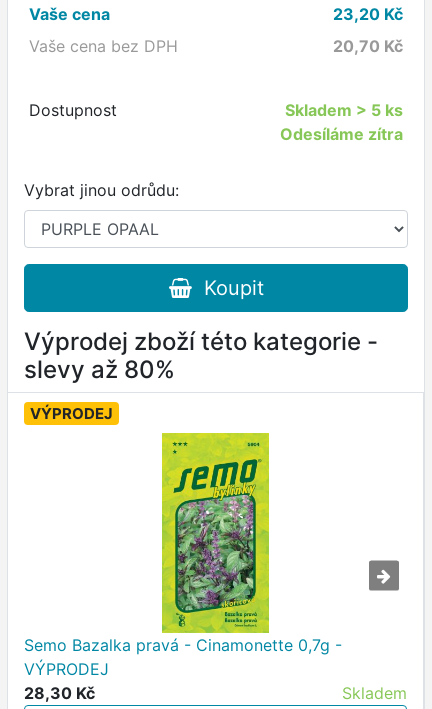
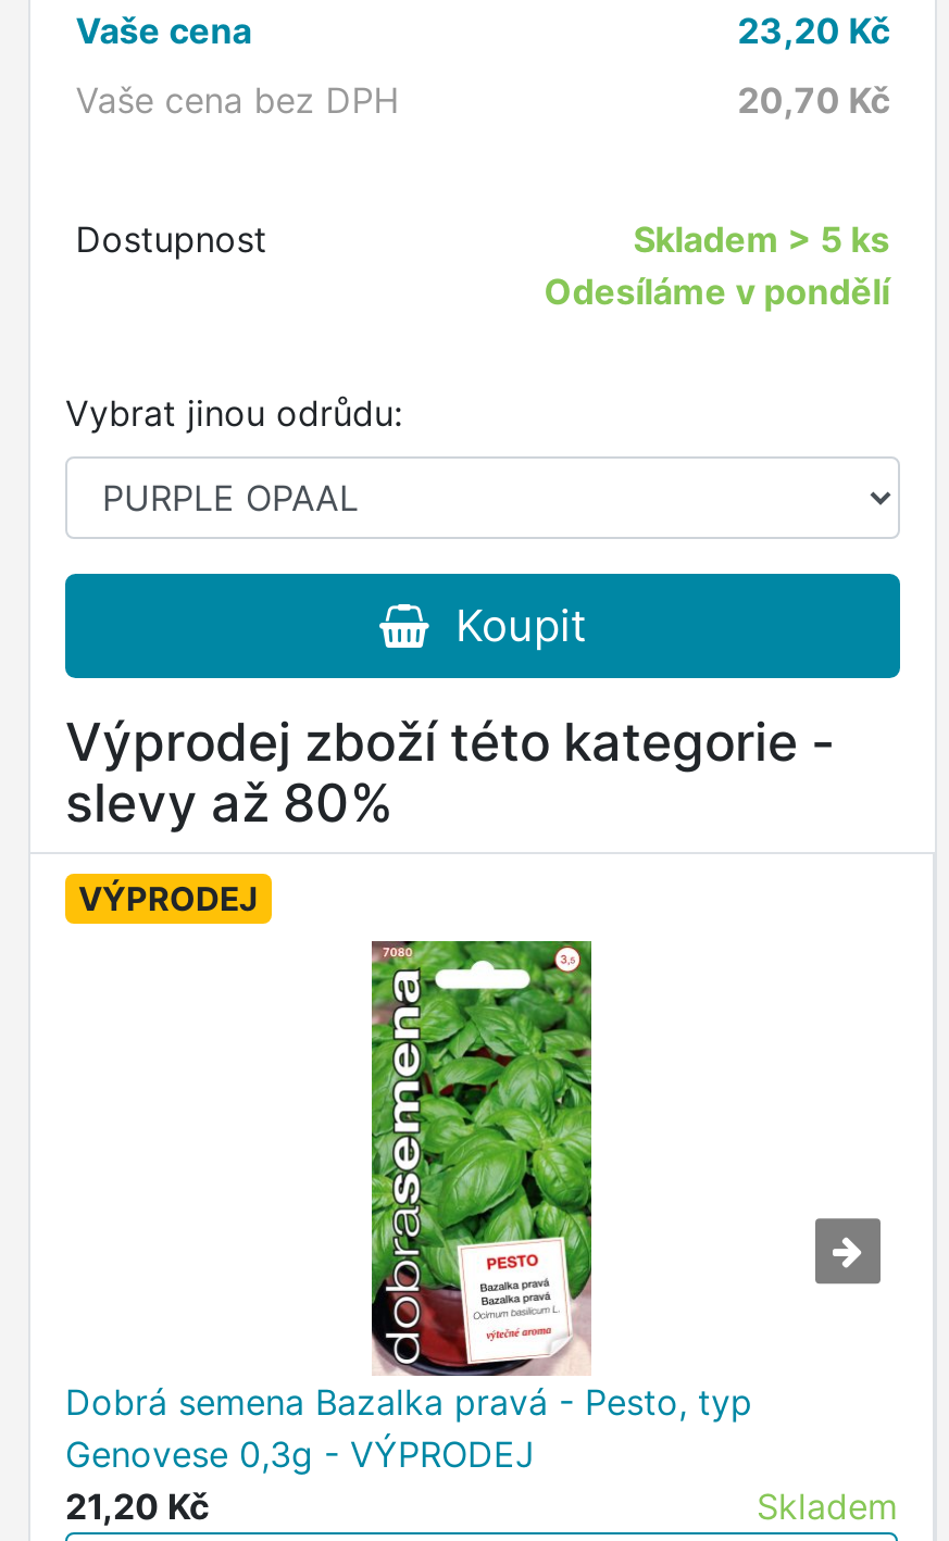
[280,124,403,144] Odesíláme zítra -> [544,270,890,313] Odesíláme v pondělí
[24,432,342,703] [image] | Semo Bazalka pravá - Cinamonette 0,7g - | VÝPRODEJ | 28,30 Kč -> [65,939,752,1528] [image] | Dobrá semena Bazalka pravá - Pesto, typ | Genovese 0,3g - VÝPRODEJ | 21,20 Kč

